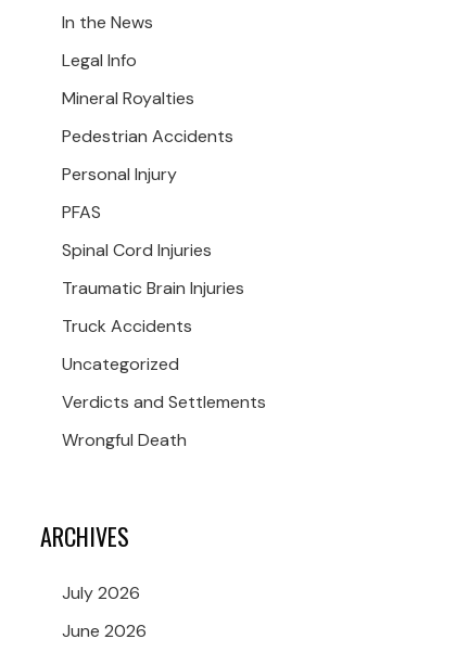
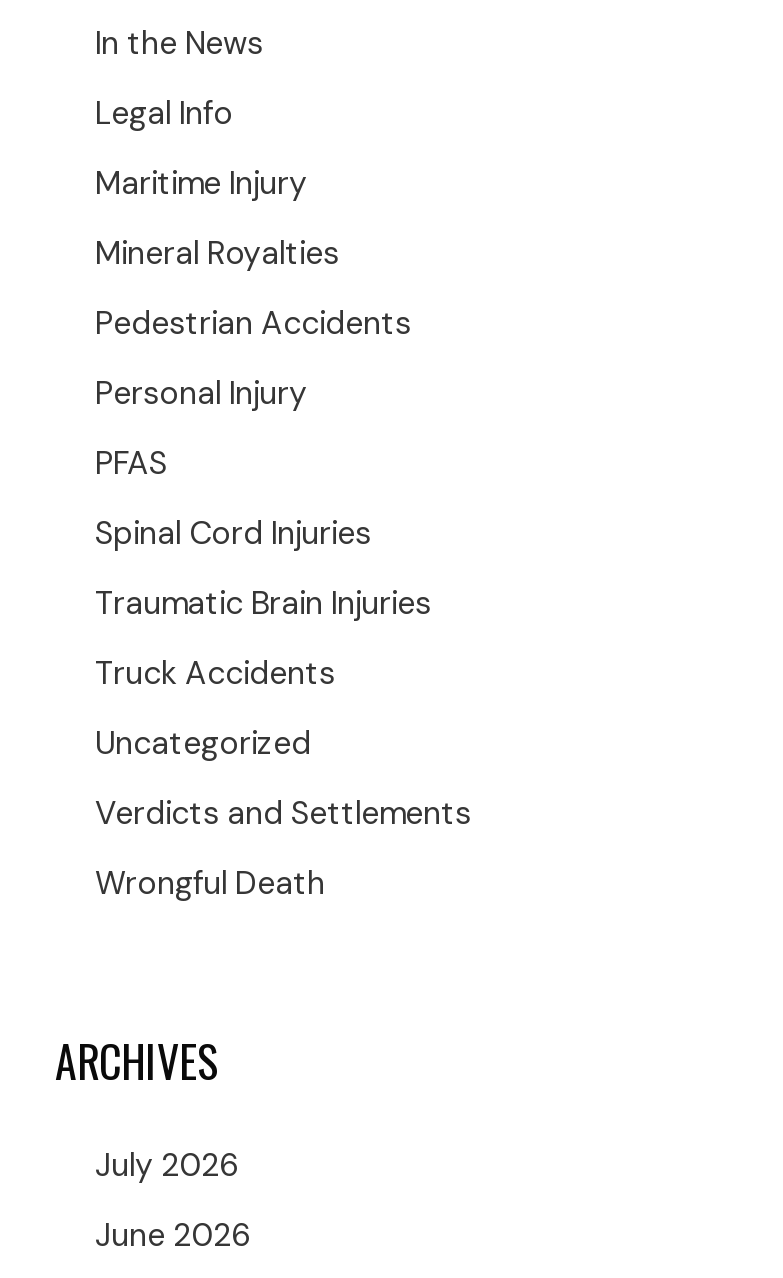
none -> [95,162,307,204] Maritime Injury

